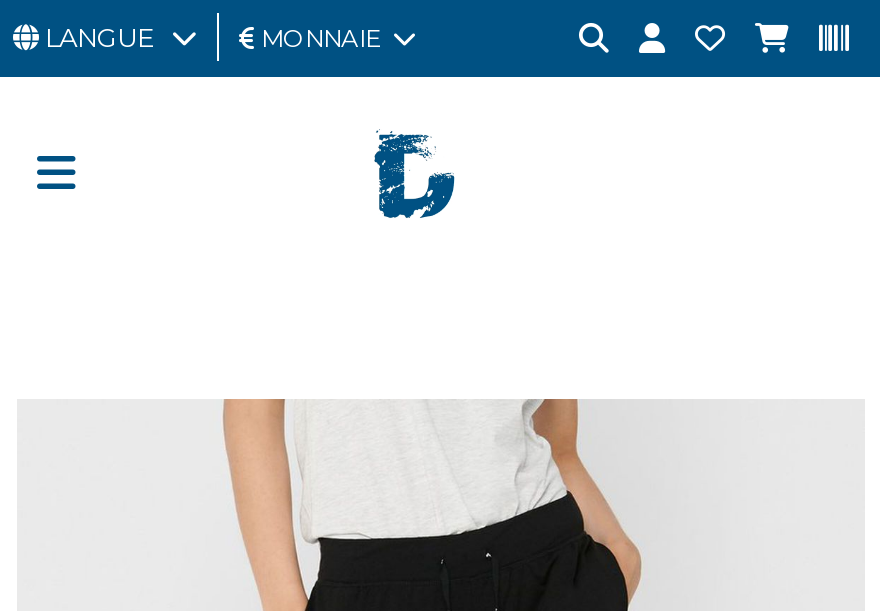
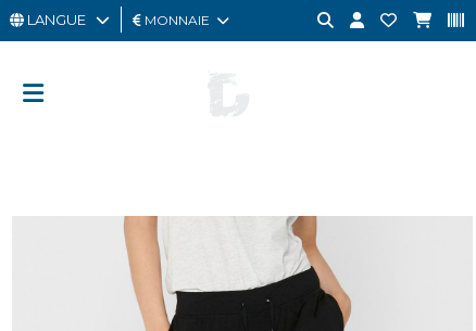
[373,131,457,219] [image] -> none

